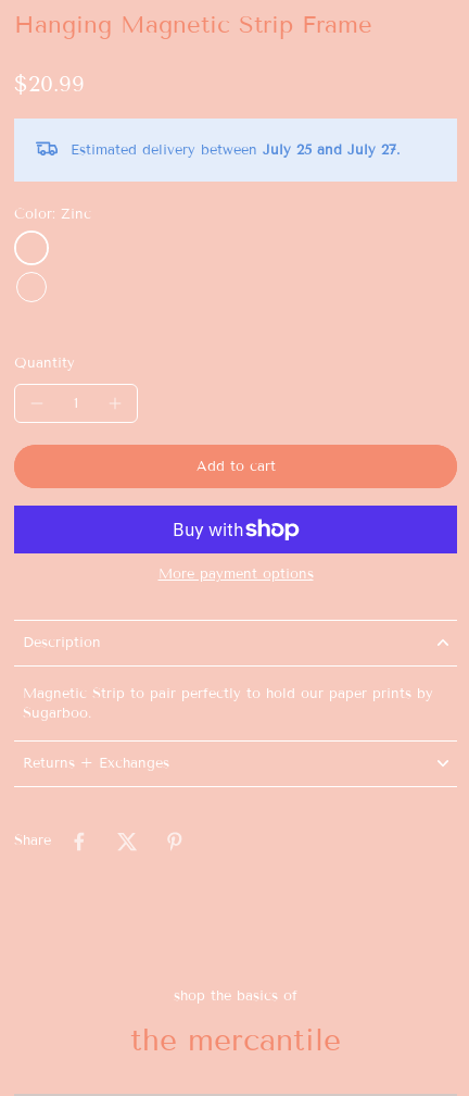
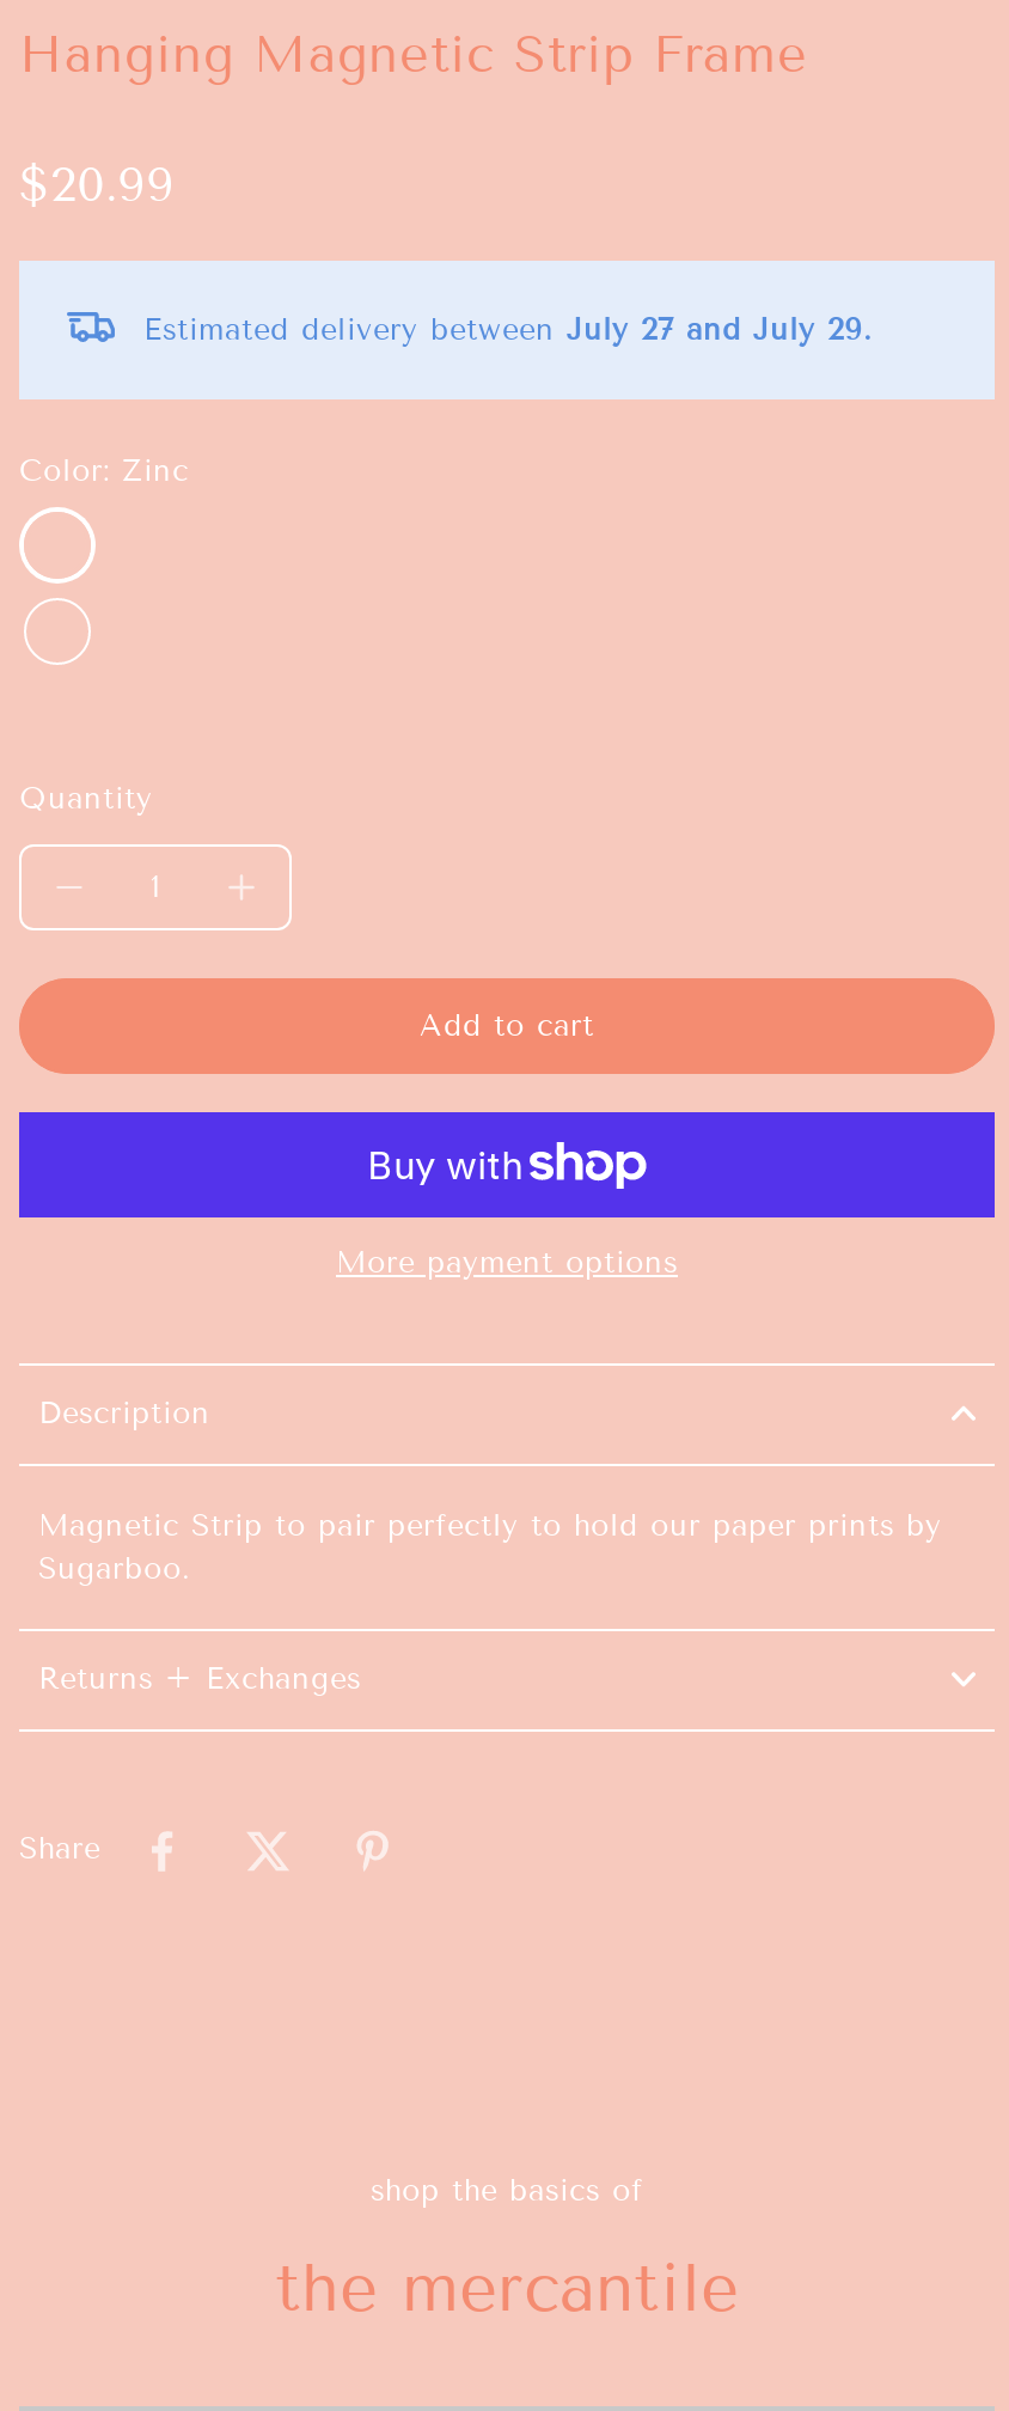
[71,141,400,159] Estimated delivery between July 25 and July 27. -> [143,310,870,349] Estimated delivery between July 27 and July 29.

